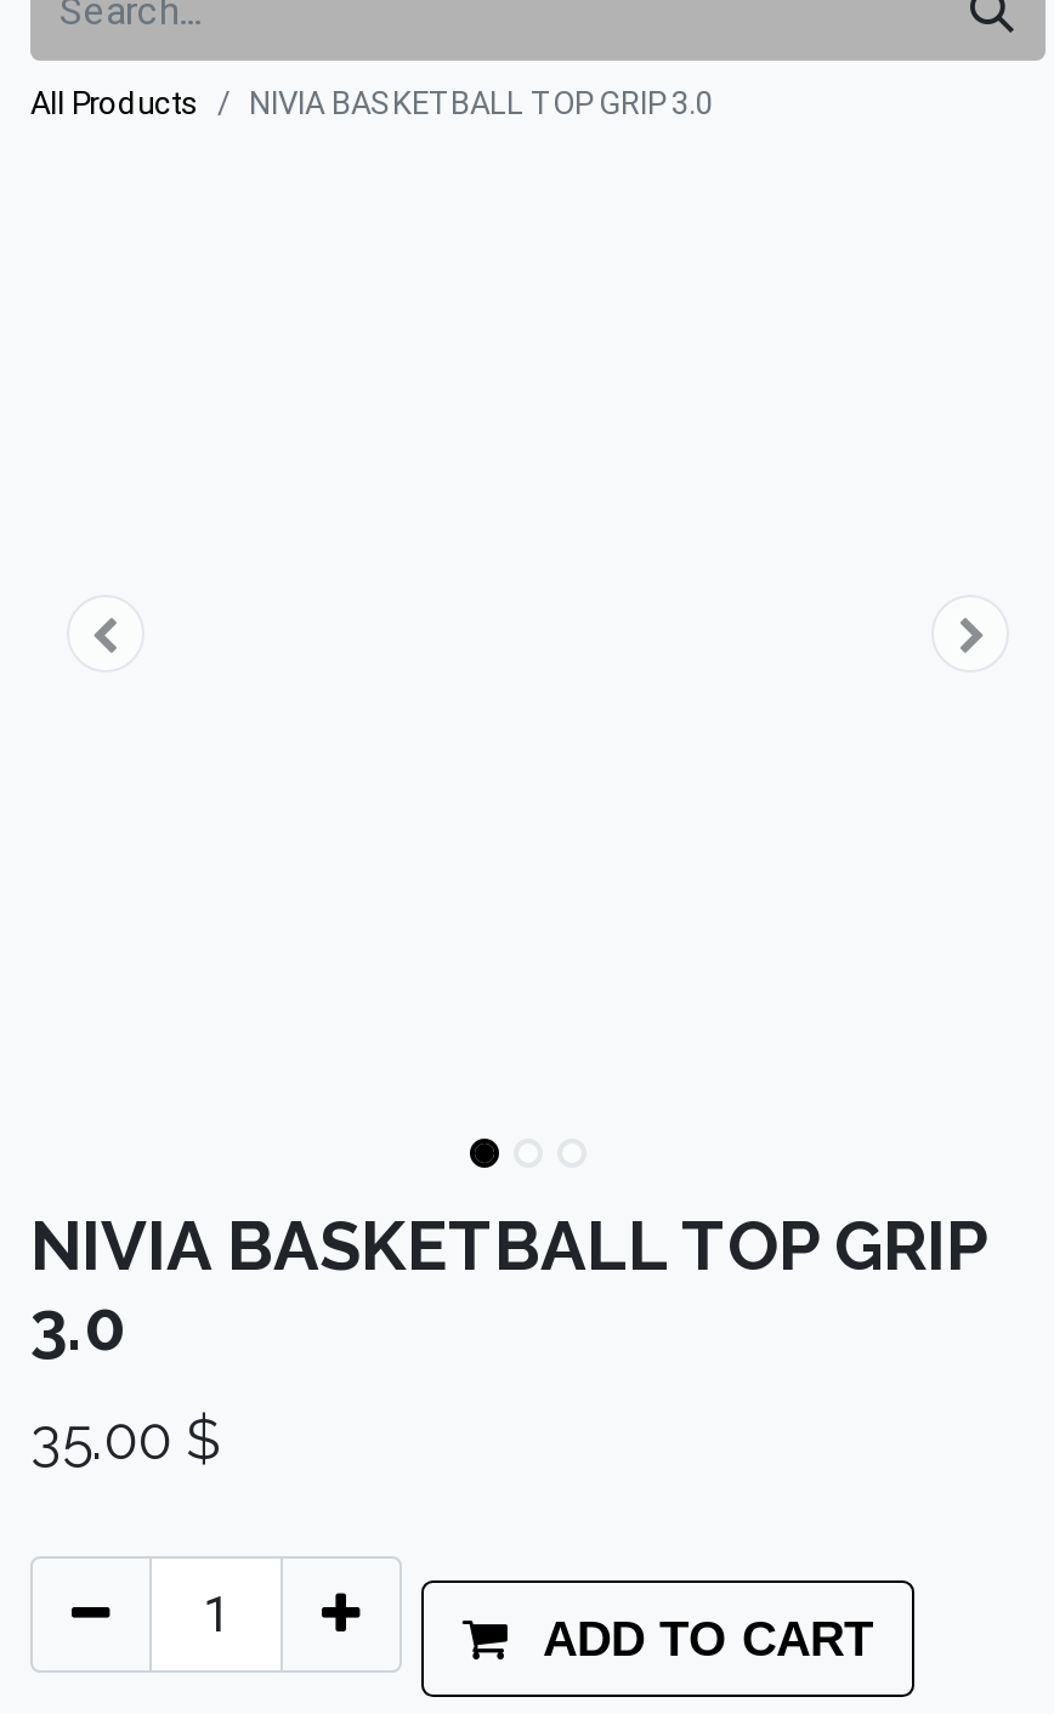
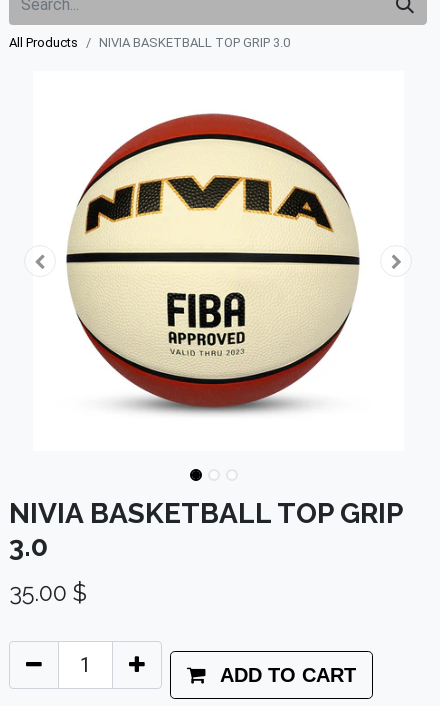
none -> [65,113,361,414] [image]

